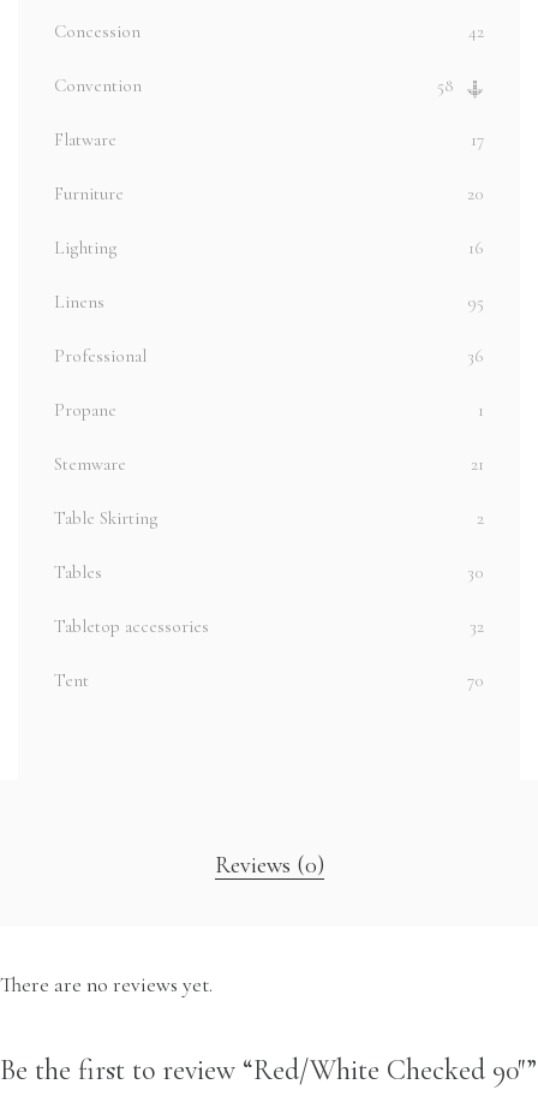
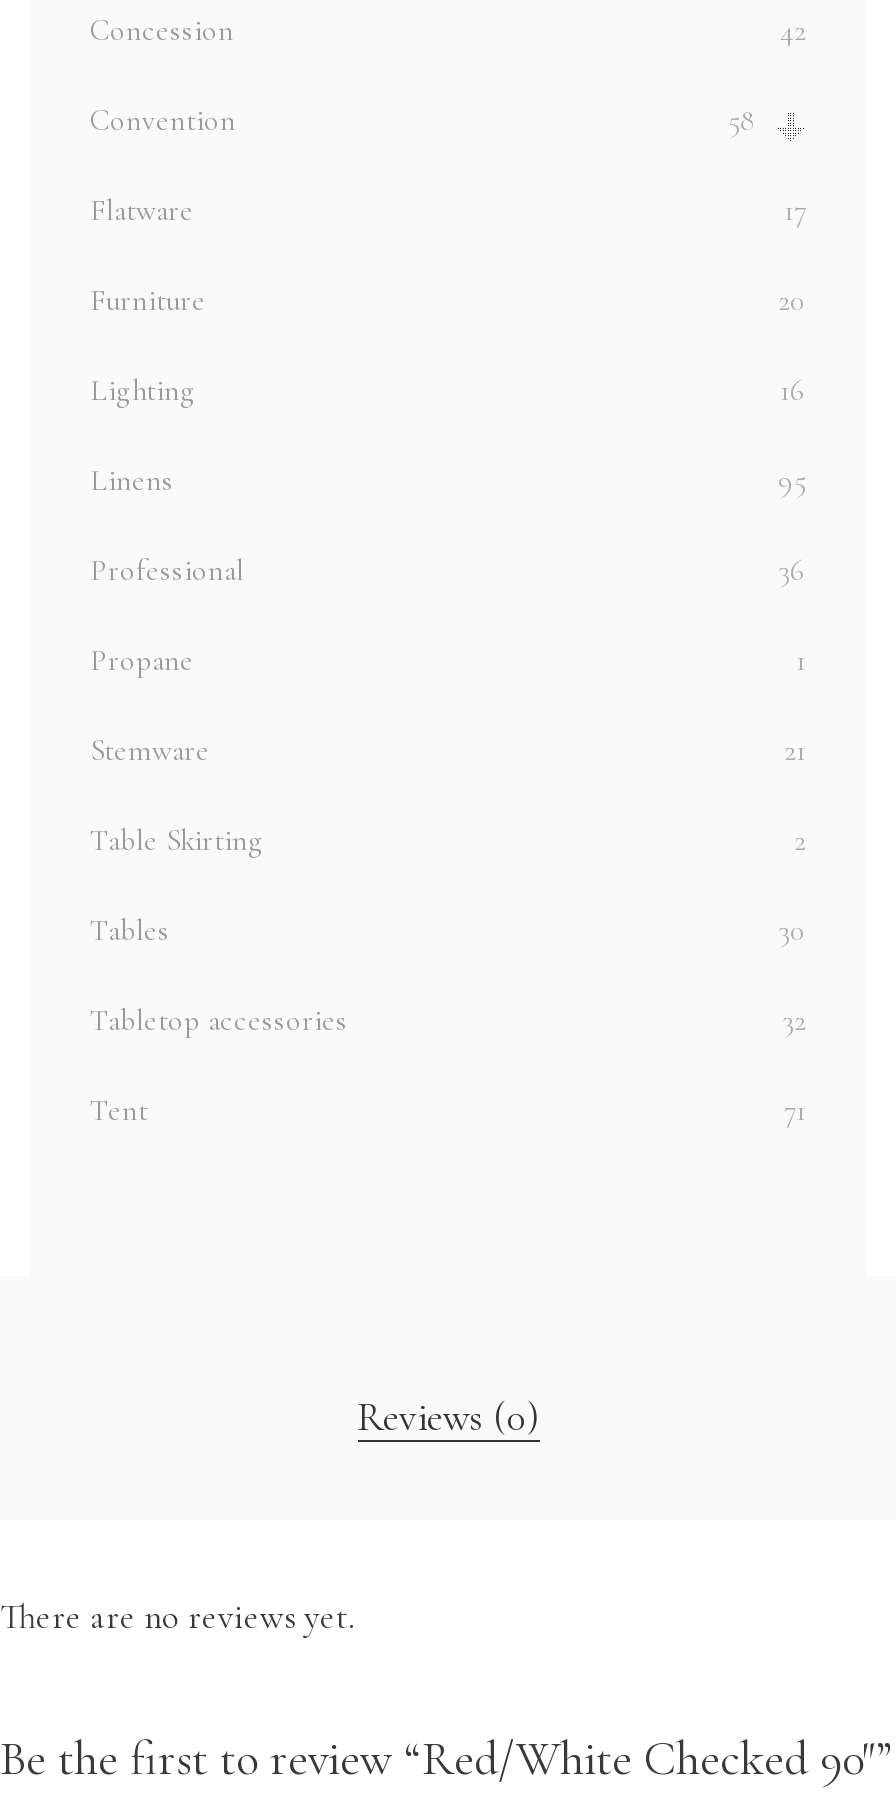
[467,670,484,691] 70 -> [784,1093,806,1129] 71

